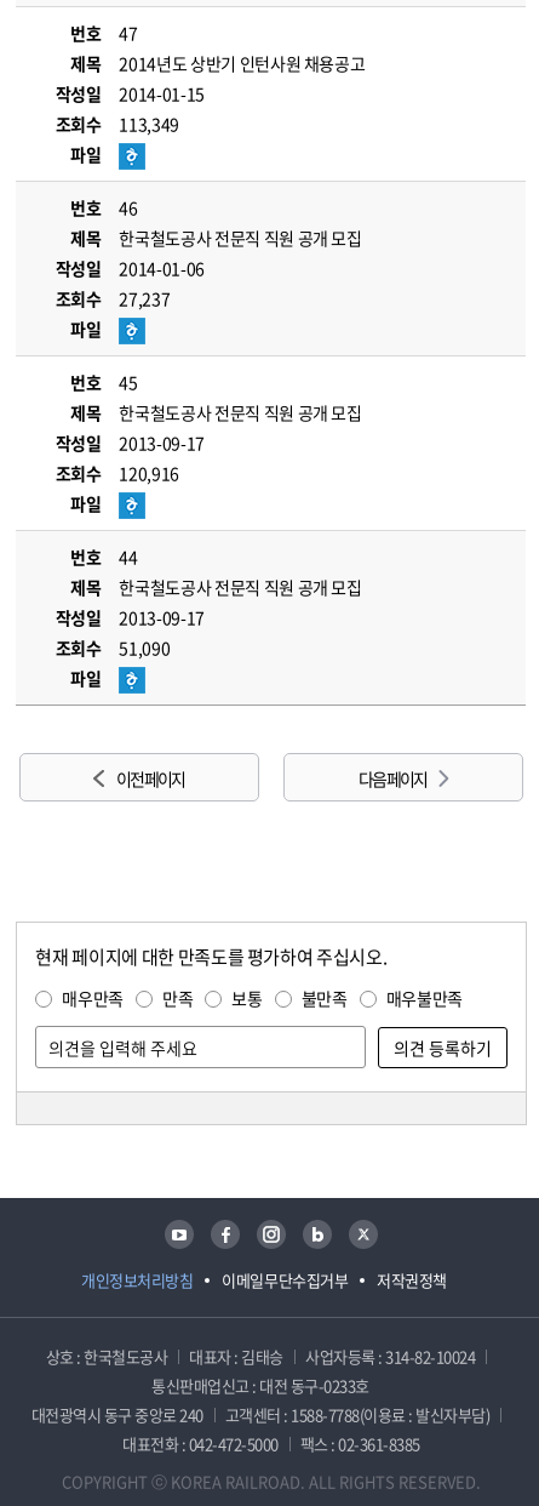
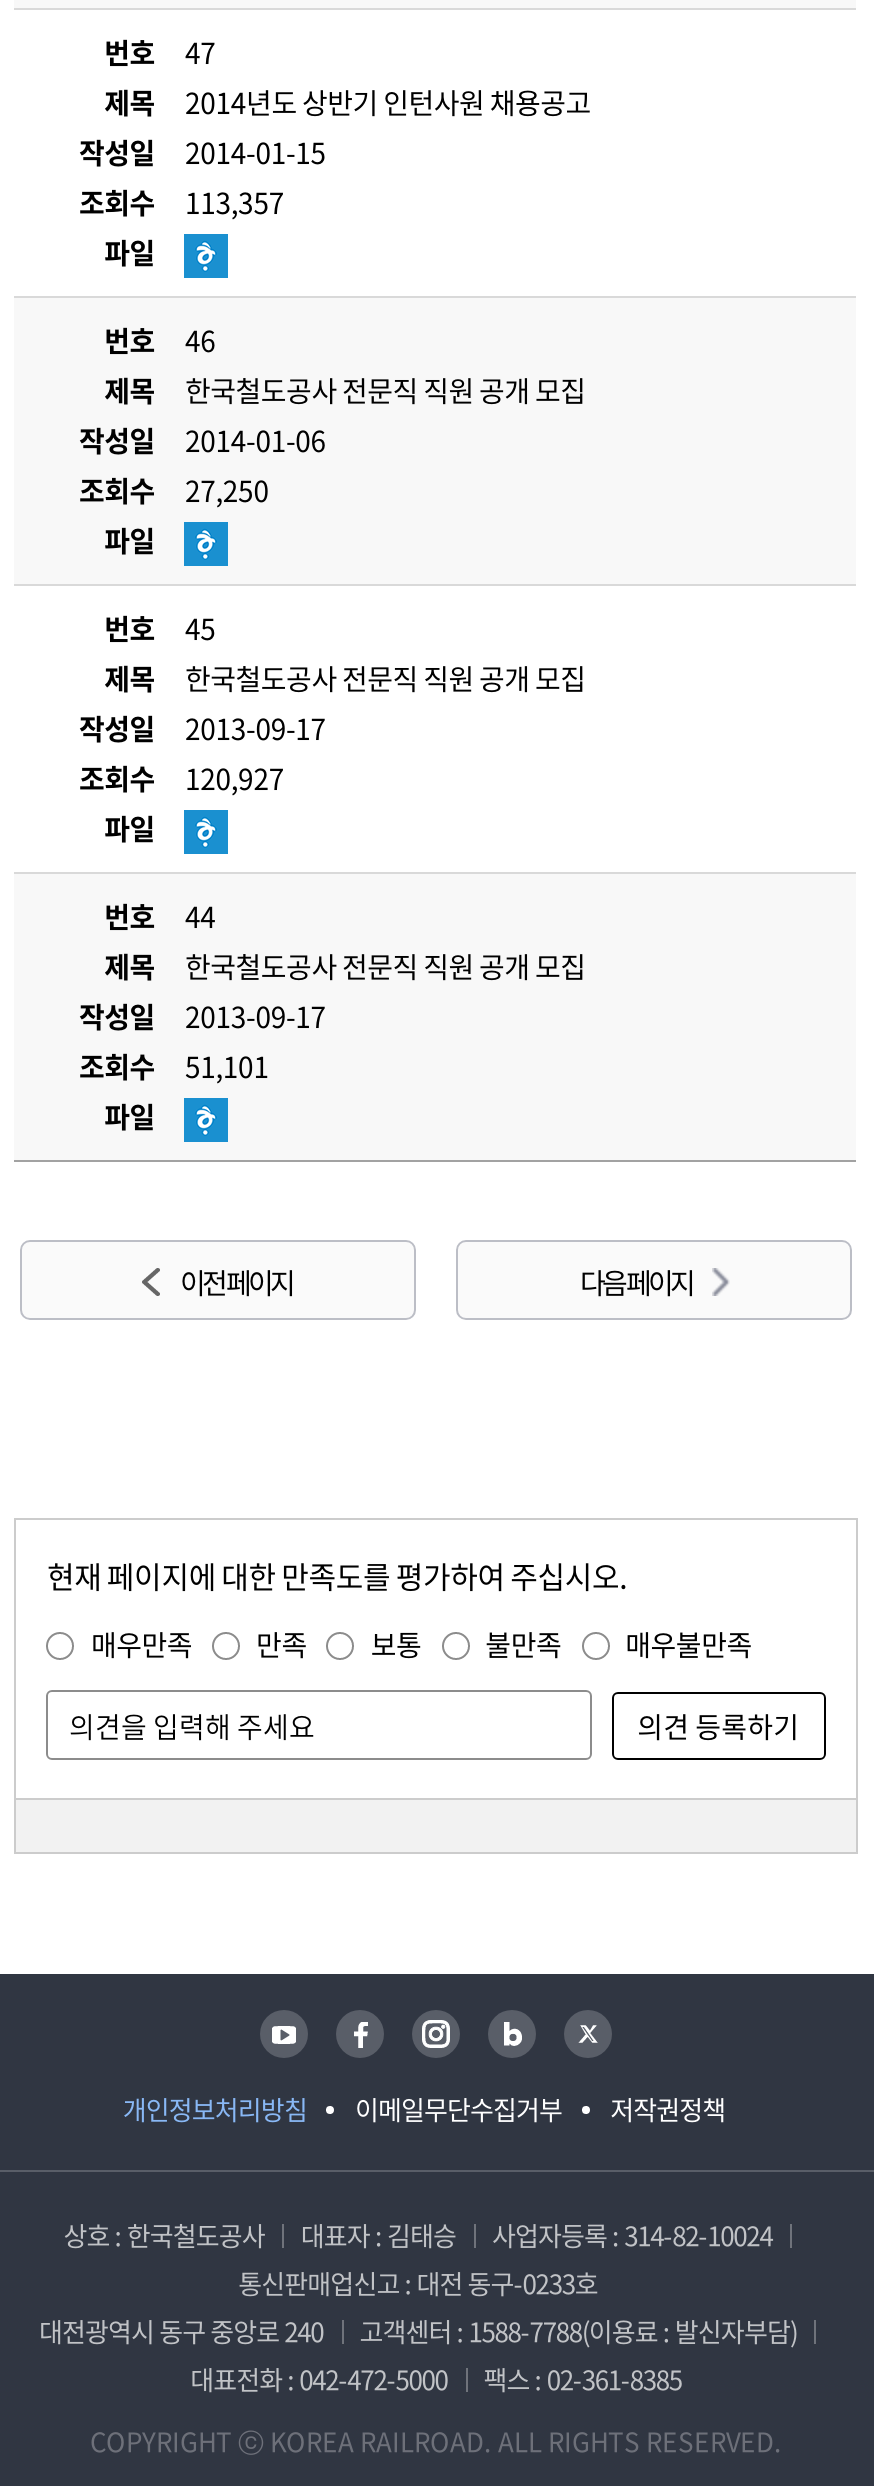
[55,112,179,136] 조회수 113,349 -> [79,182,284,222] 조회수 113,357
[55,286,170,310] 조회수 27,237 -> [79,470,269,510] 조회수 27,250
[55,461,179,485] 조회수 120,916 -> [79,758,284,798] 조회수 120,927
[55,635,170,660] 조회수 51,090 -> [79,1046,269,1086] 조회수 51,101

